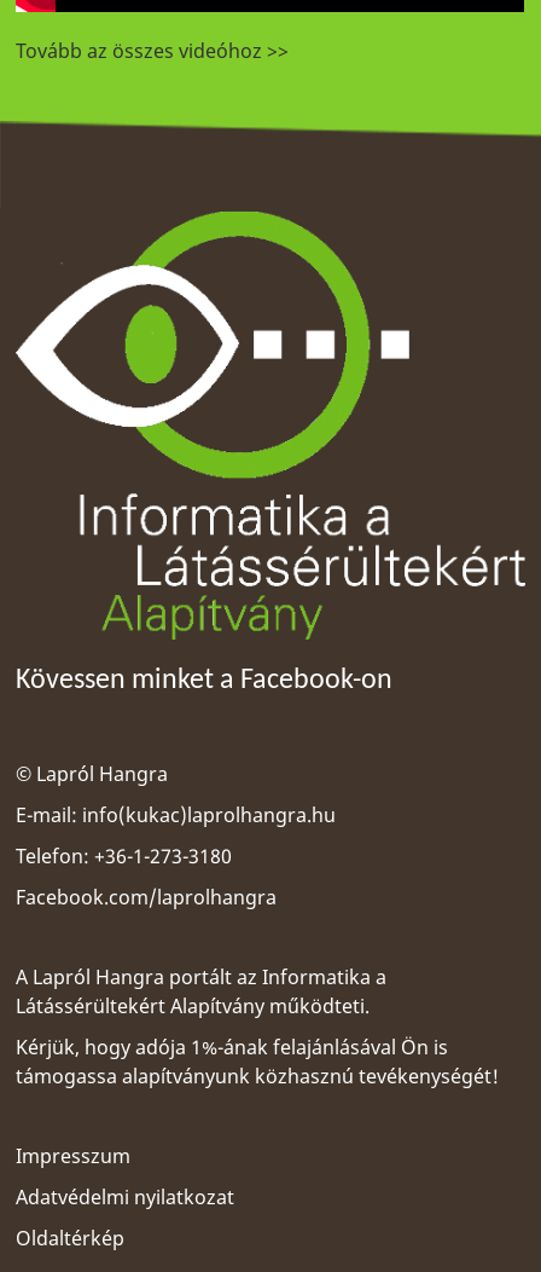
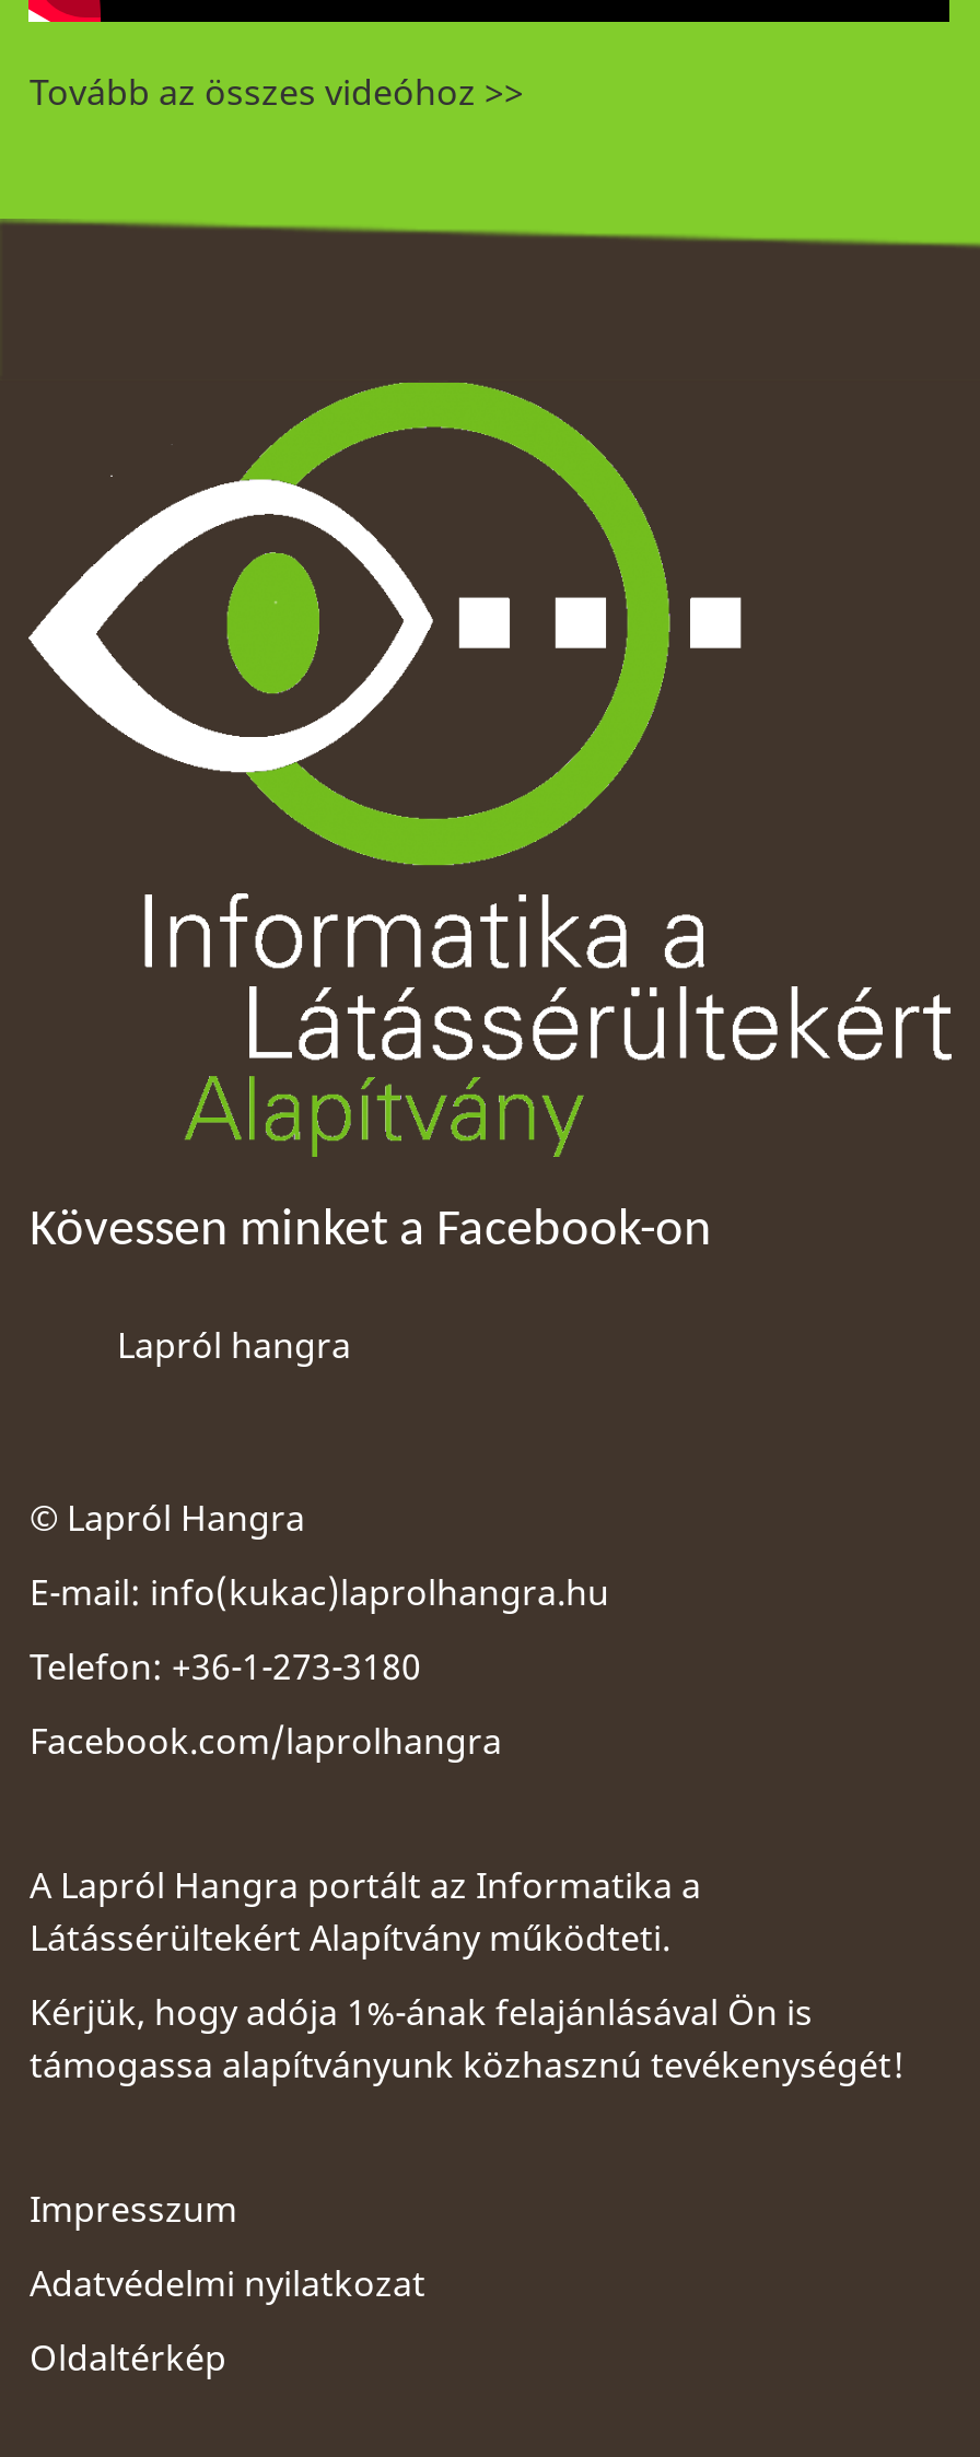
none -> [117,1322,351,1370] Lapról hangra

